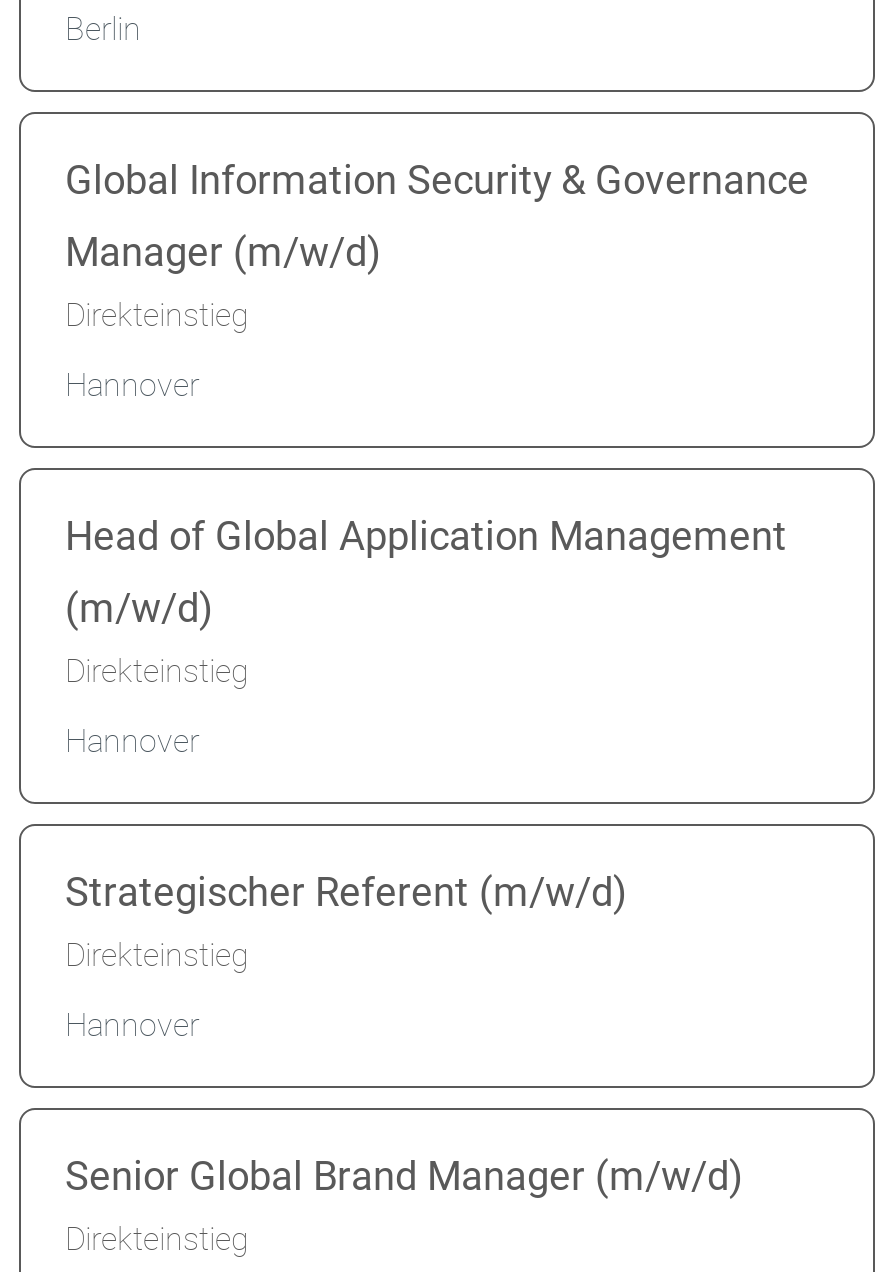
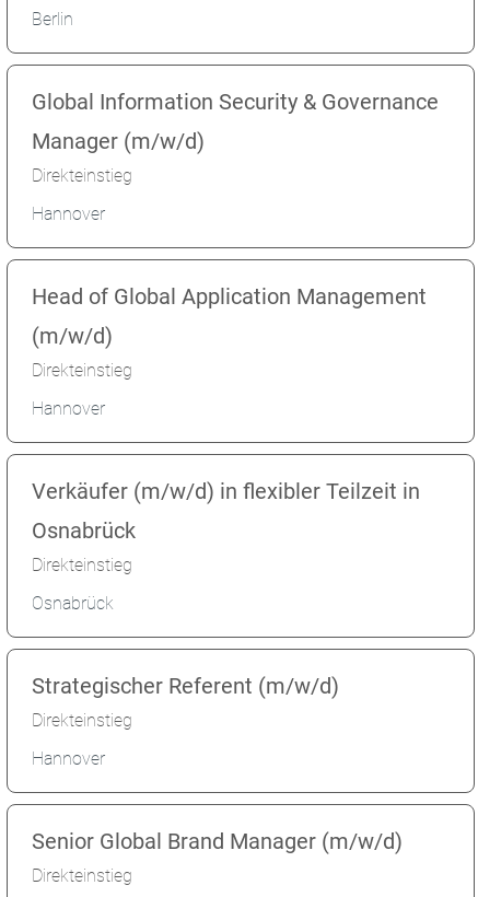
none -> [32,478,420,614] Verkäufer (m/w/d) in flexibler Teilzeit in | Osnabrück | Direkteinstieg | Osnabrück

